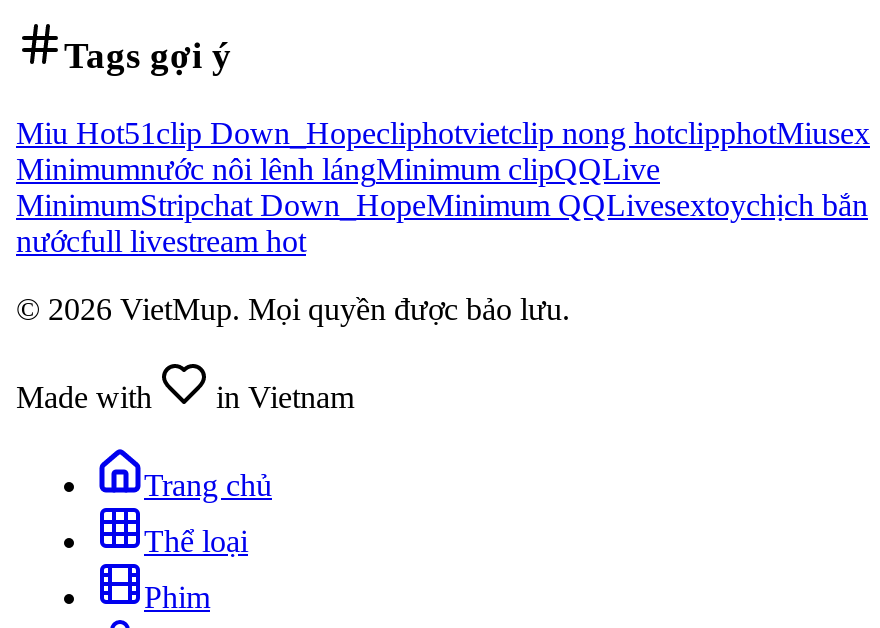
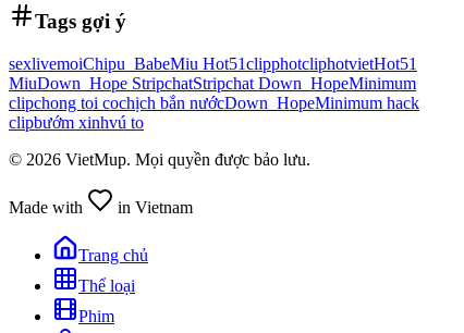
[16,116,870,258] Miu Hot51 clip Down_Hopecliphotvietclip nong hotclipphotMiusex | Minimumnước nôi lênh lángMinimum clipQQLive | MinimumStripchat Down_HopeMinimum QQLivesextoychịch bắn | nướcfull livestream hot -> [9,54,419,131] sexlivemoiChipu_BabeMiu Hot51 clipphotcliphotvietHot51 | MiuDown_Hope StripchatStripchat Down_HopeMinimum | clipchong toi cochịch bắn nướcDown_HopeMinimum hack | clipbướm xinhvú to

